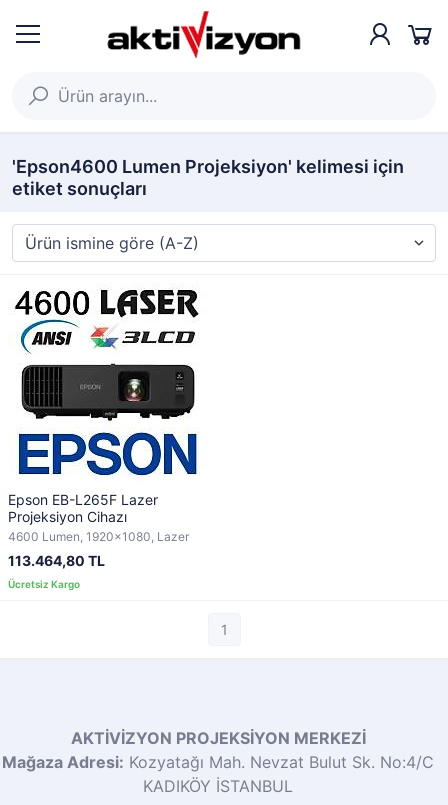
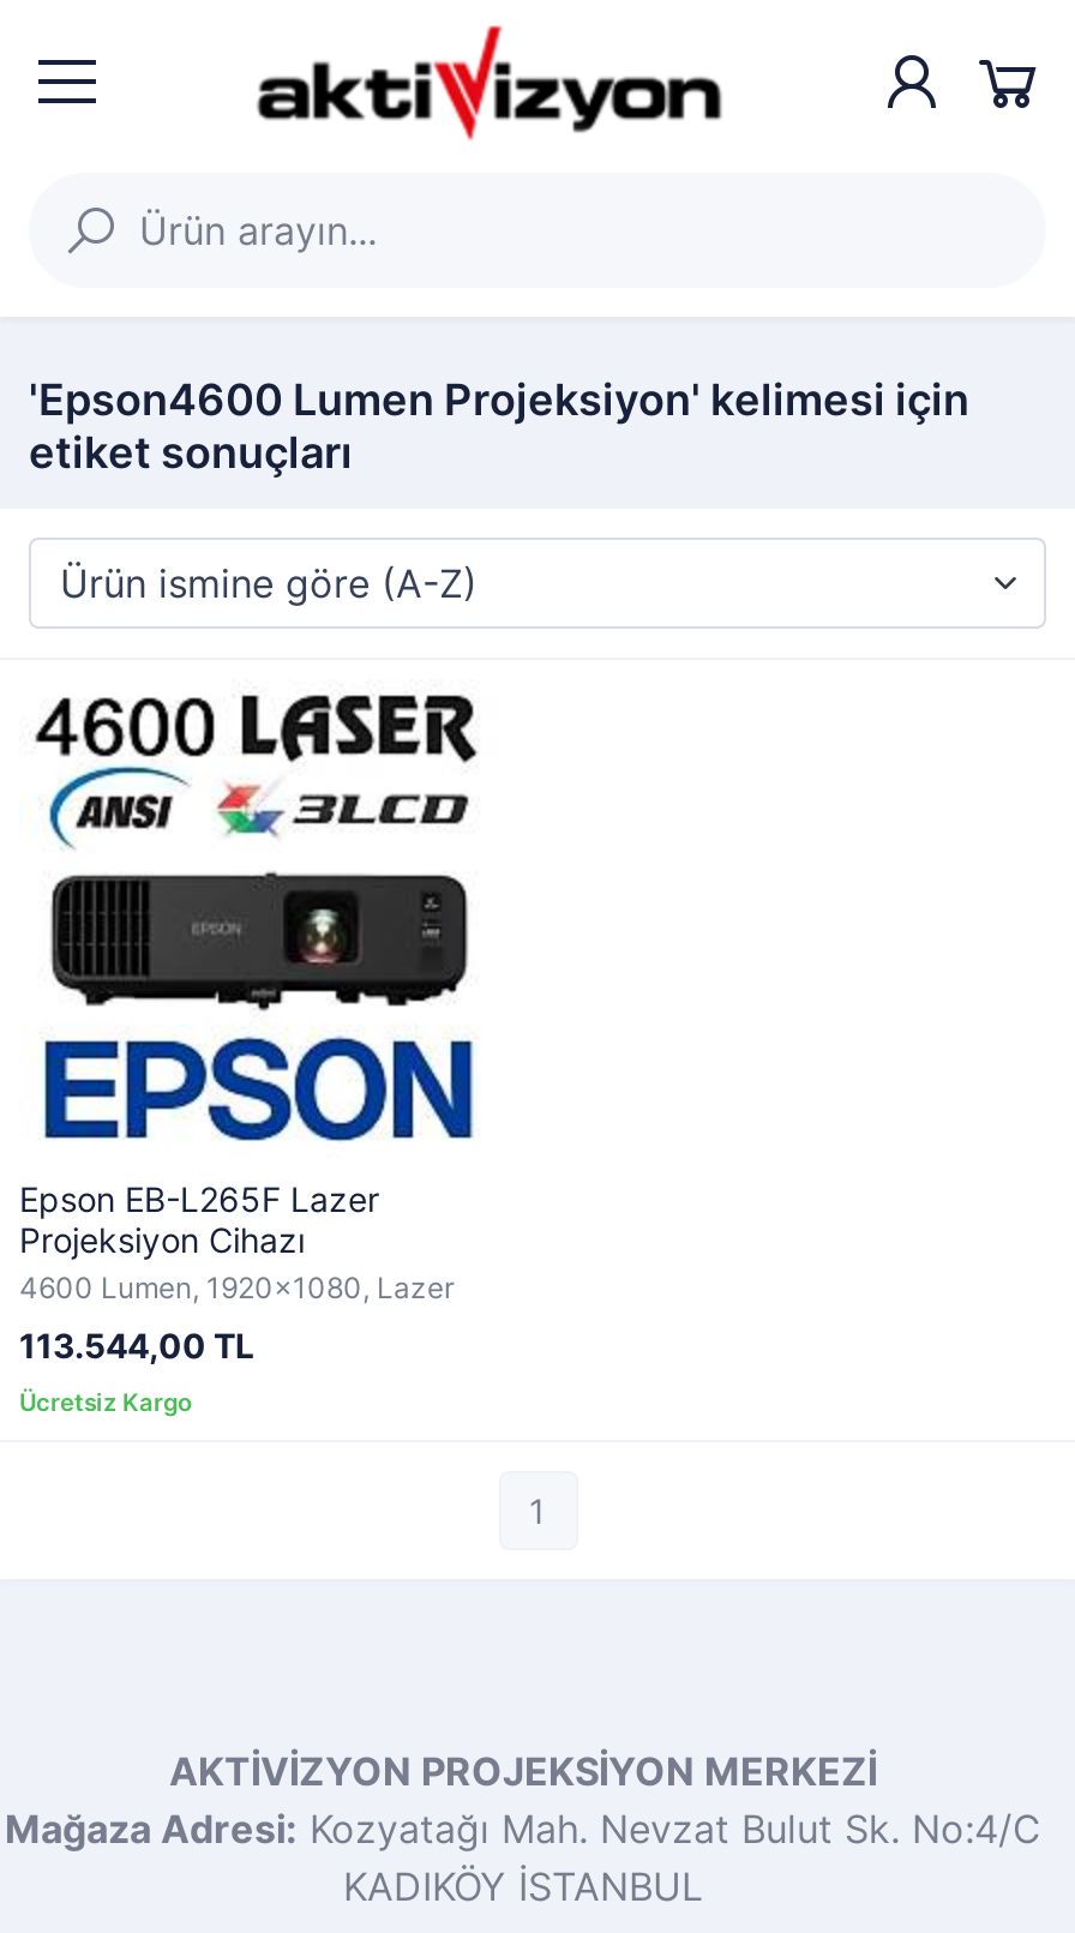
[8,552,105,569] 113.464,80 TL -> [19,1325,254,1365] 113.544,00 TL

